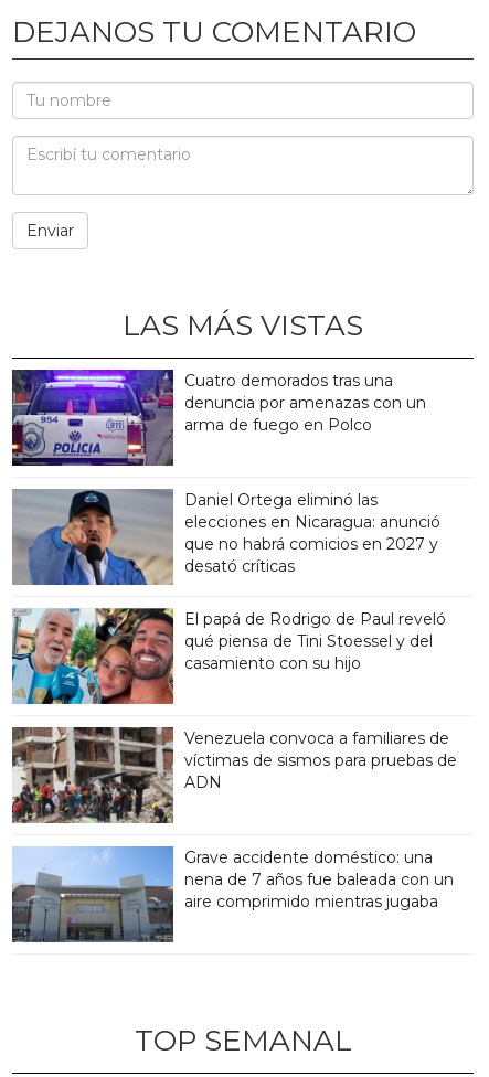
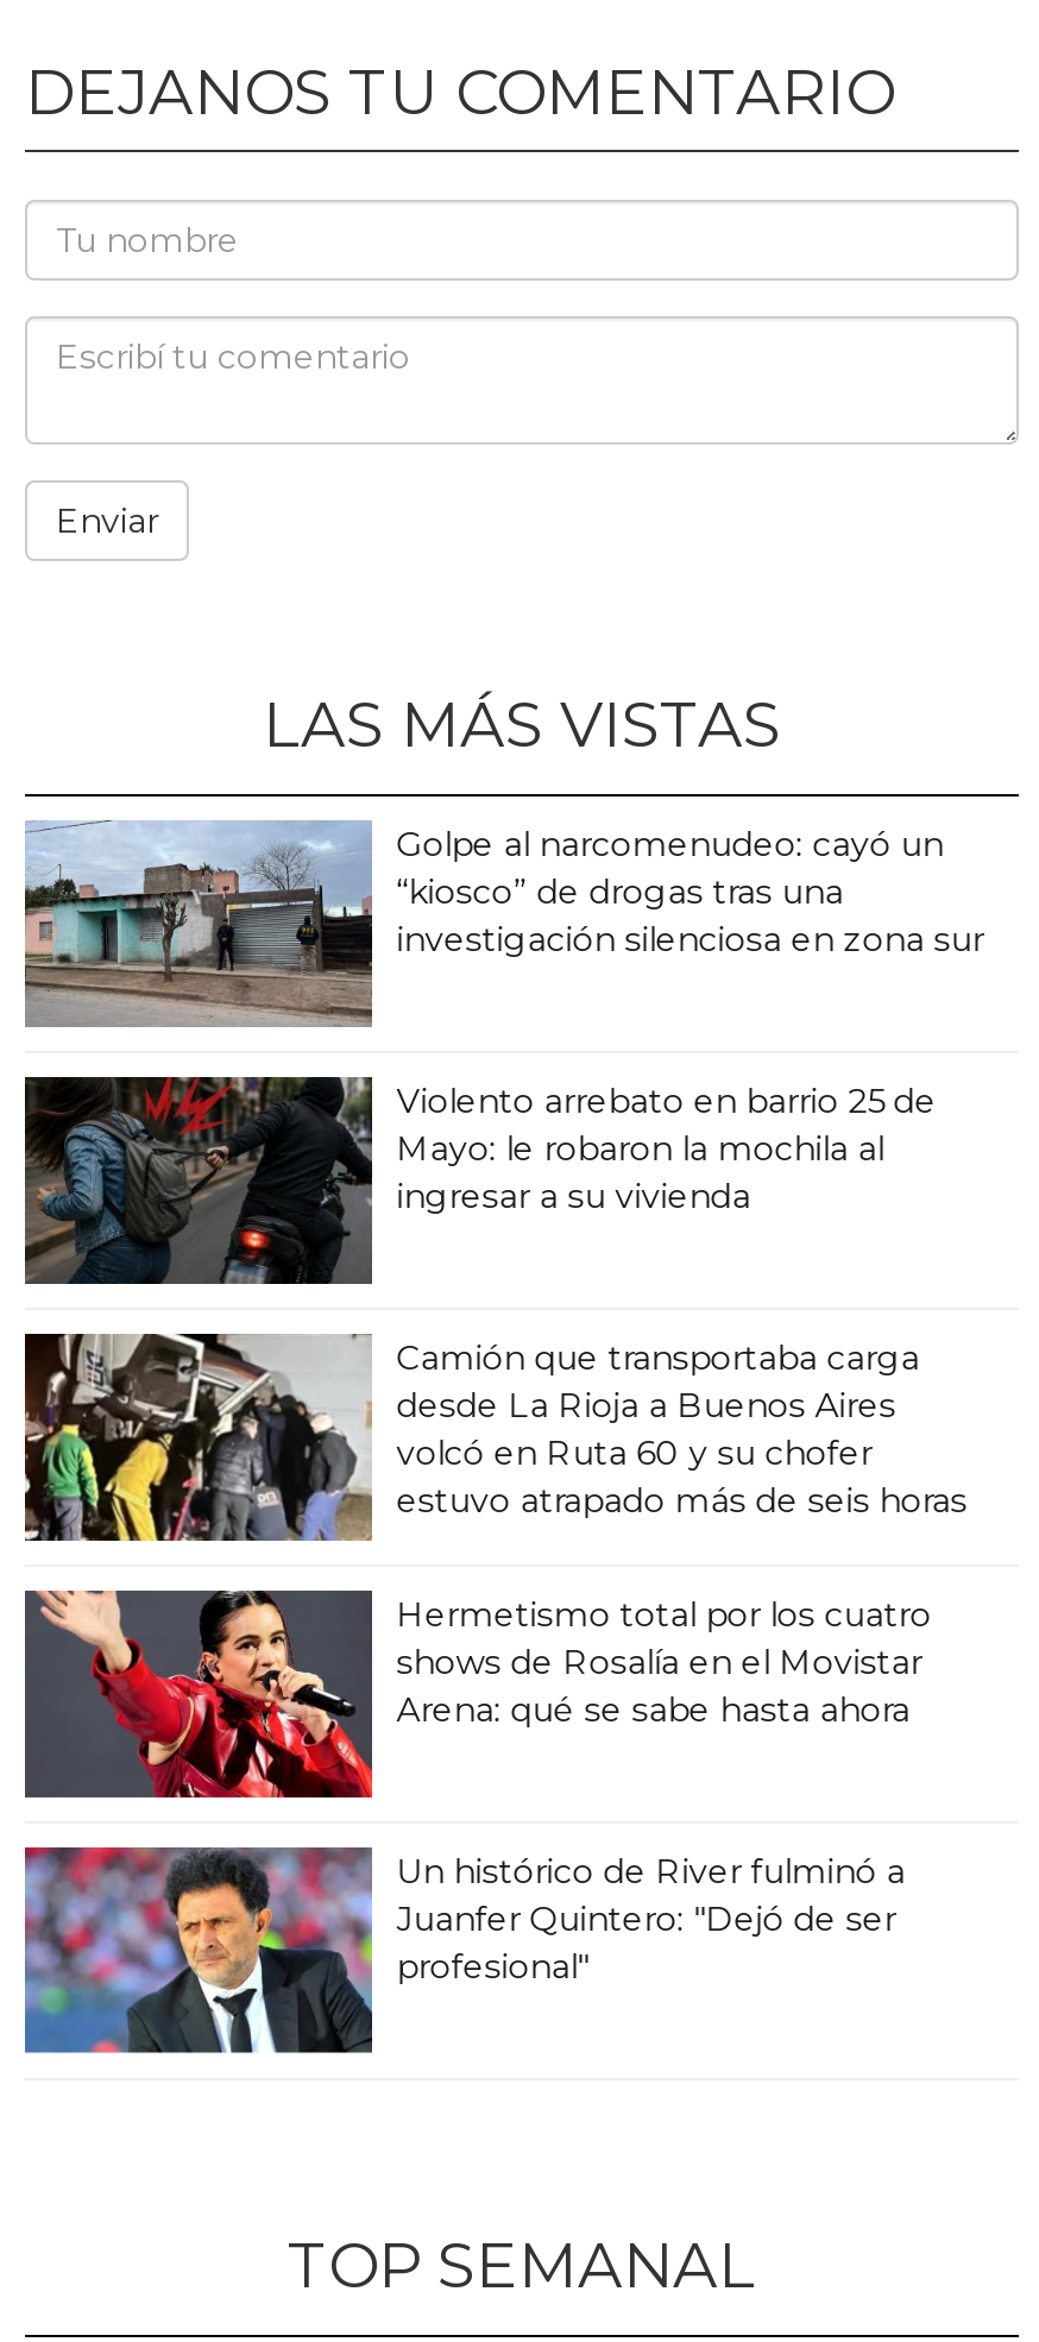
[11,369,426,467] [image] | Cuatro demorados tras una | denuncia por amenazas con un | arma de fuego en Polco -> [23,820,984,1027] [image] | Golpe al narcomenudeo: cayó un | “kiosco” de drogas tras una | investigación silenciosa en zona sur
[12,489,441,586] [image] | Daniel Ortega eliminó las | elecciones en Nicaragua: anunció | que no habrá comicios en 2027 y | desató críticas -> [25,1075,936,1286] [image] | Violento arrebato en barrio 25 de | Mayo: le robaron la mochila al | ingresar a su vivienda
[11,608,446,705] [image] | El papá de Rodrigo de Paul reveló | qué piensa de Tini Stoessel y del | casamiento con su hijo -> [23,1331,967,1543] [image] | Camión que transportaba carga | desde La Rioja a Buenos Aires | volcó en Ruta 60 y su chofer | estuvo atrapado más de seis horas
[11,726,457,824] [image] | Venezuela convoca a familiares de | víctimas de sismos para pruebas de | ADN -> [23,1588,932,1800] [image] | Hermetismo total por los cuatro | shows de Rosalía en el Movistar | Arena: qué se sabe hasta ahora
[11,845,454,943] [image] | Grave accidente doméstico: una | nena de 7 años fue baleada con un | aire comprimido mientras jugaba -> [23,1845,905,2054] [image] | Un histórico de River fulminó a | Juanfer Quintero: "Dejó de ser | profesional"

